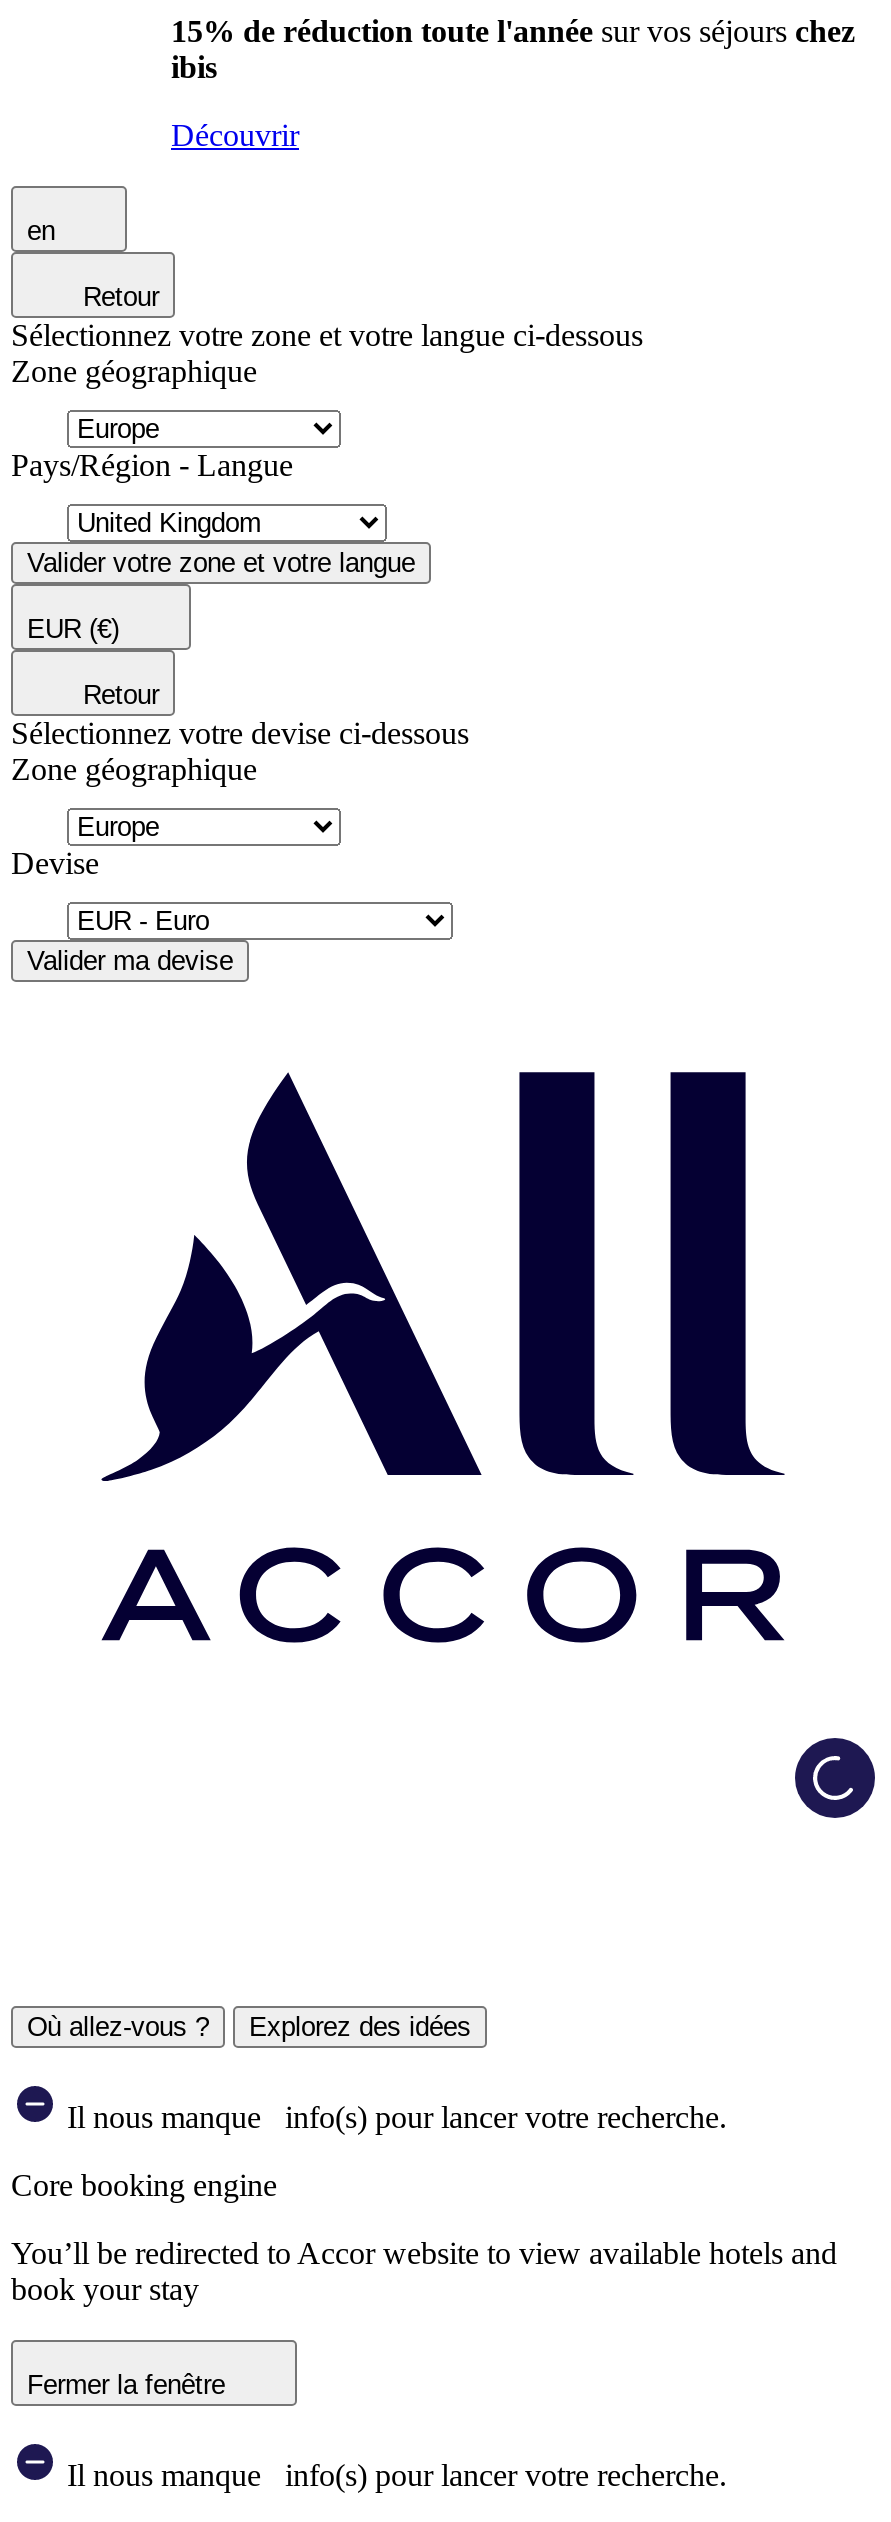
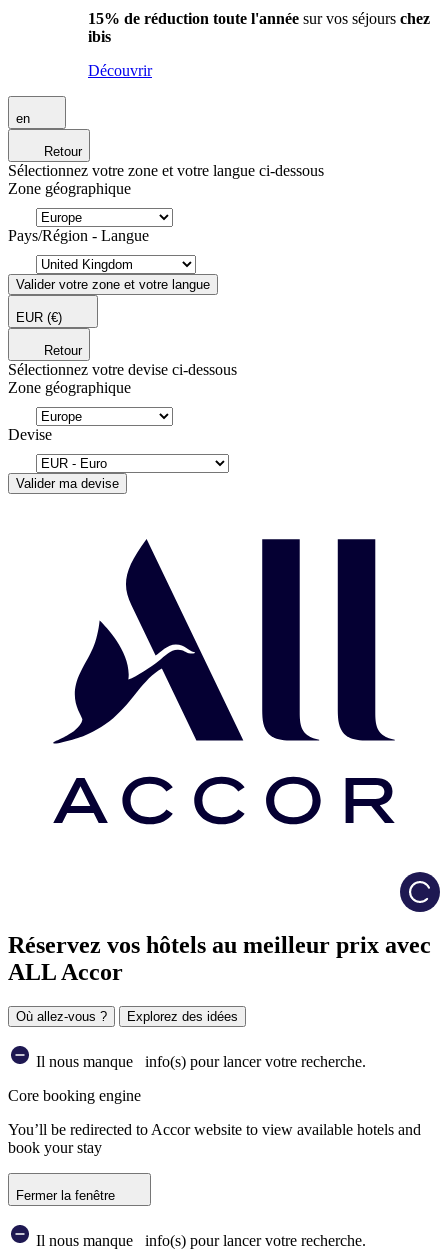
none -> [8,932,431,985] Réservez vos hôtels au meilleur prix avec | ALL Accor

